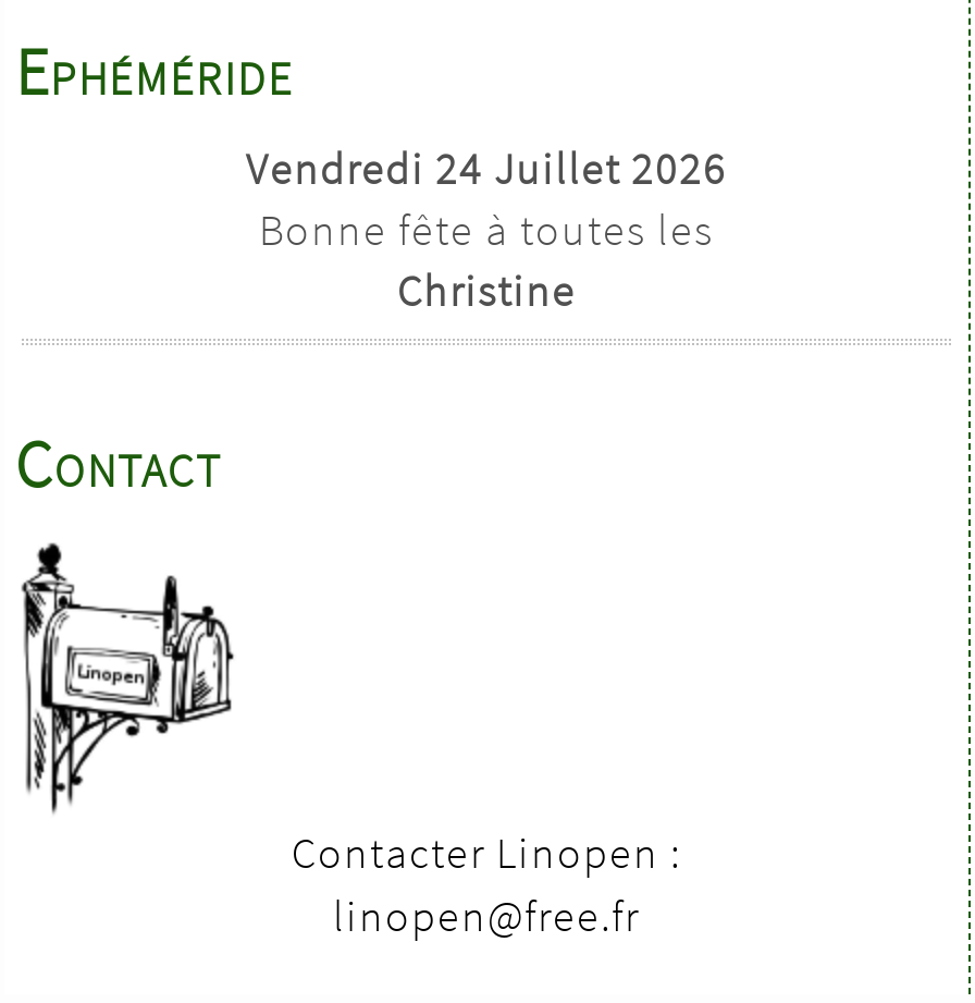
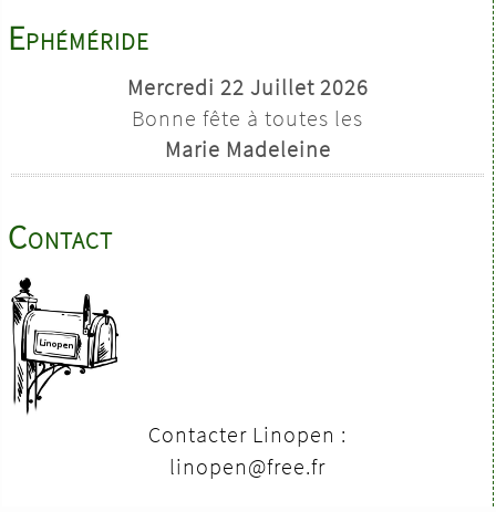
[246,141,727,195] Vendredi 24 Juillet 2026 -> [127,73,368,101] Mercredi 22 Juillet 2026
[397,263,576,317] Christine -> [164,135,330,163] Marie Madeleine

